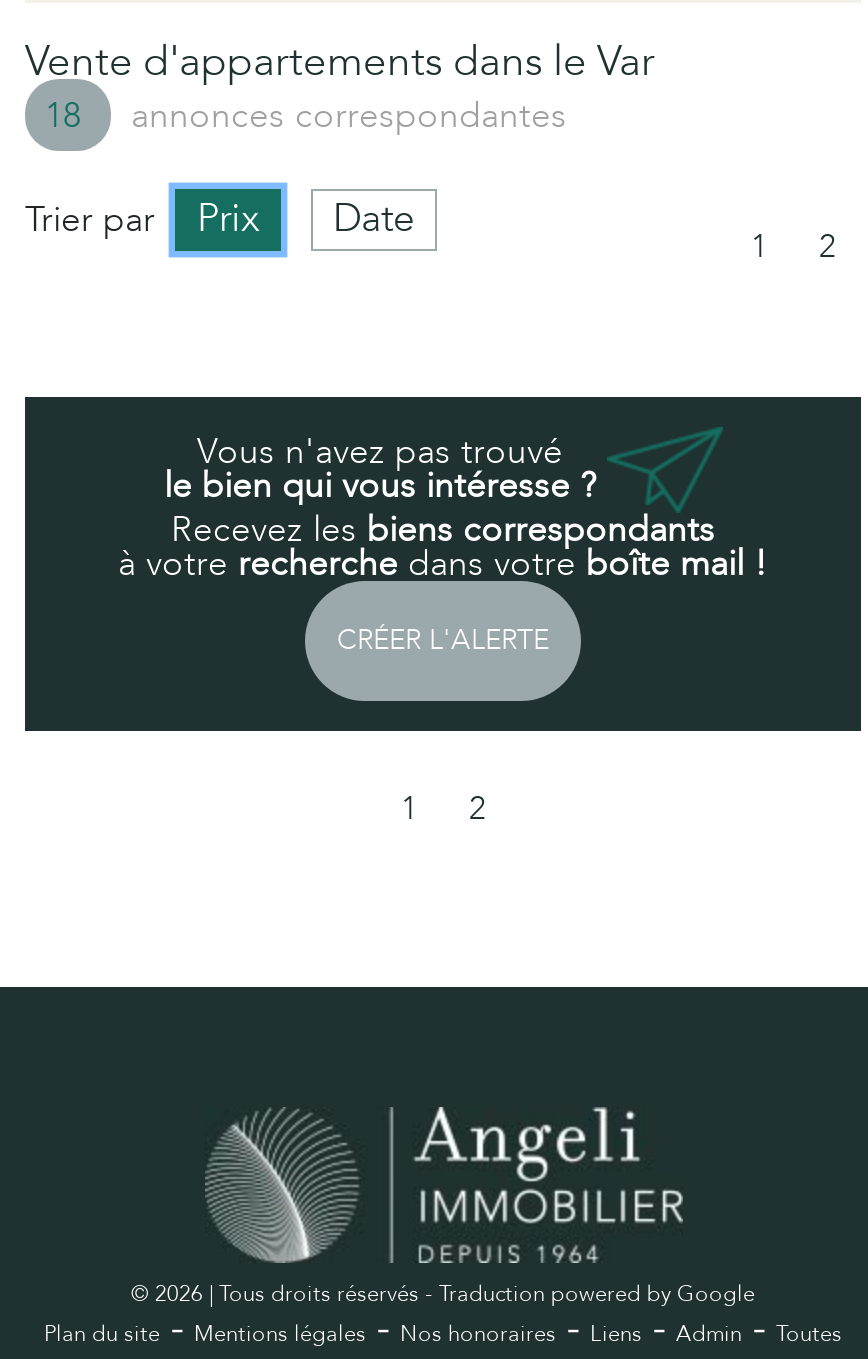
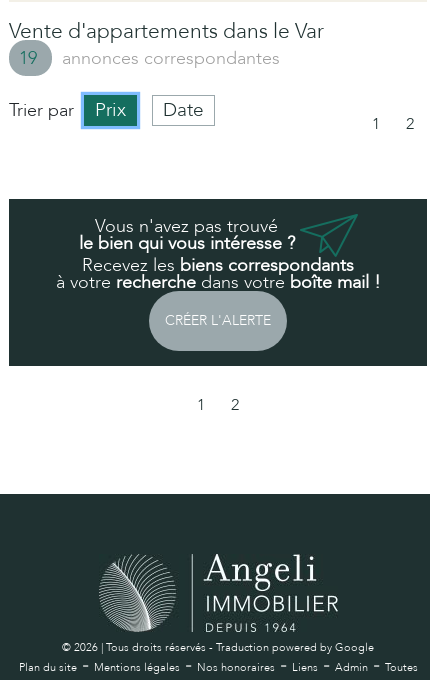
[45,90,567,138] 18 annonces correspondantes -> [19,46,280,70] 19 annonces correspondantes

